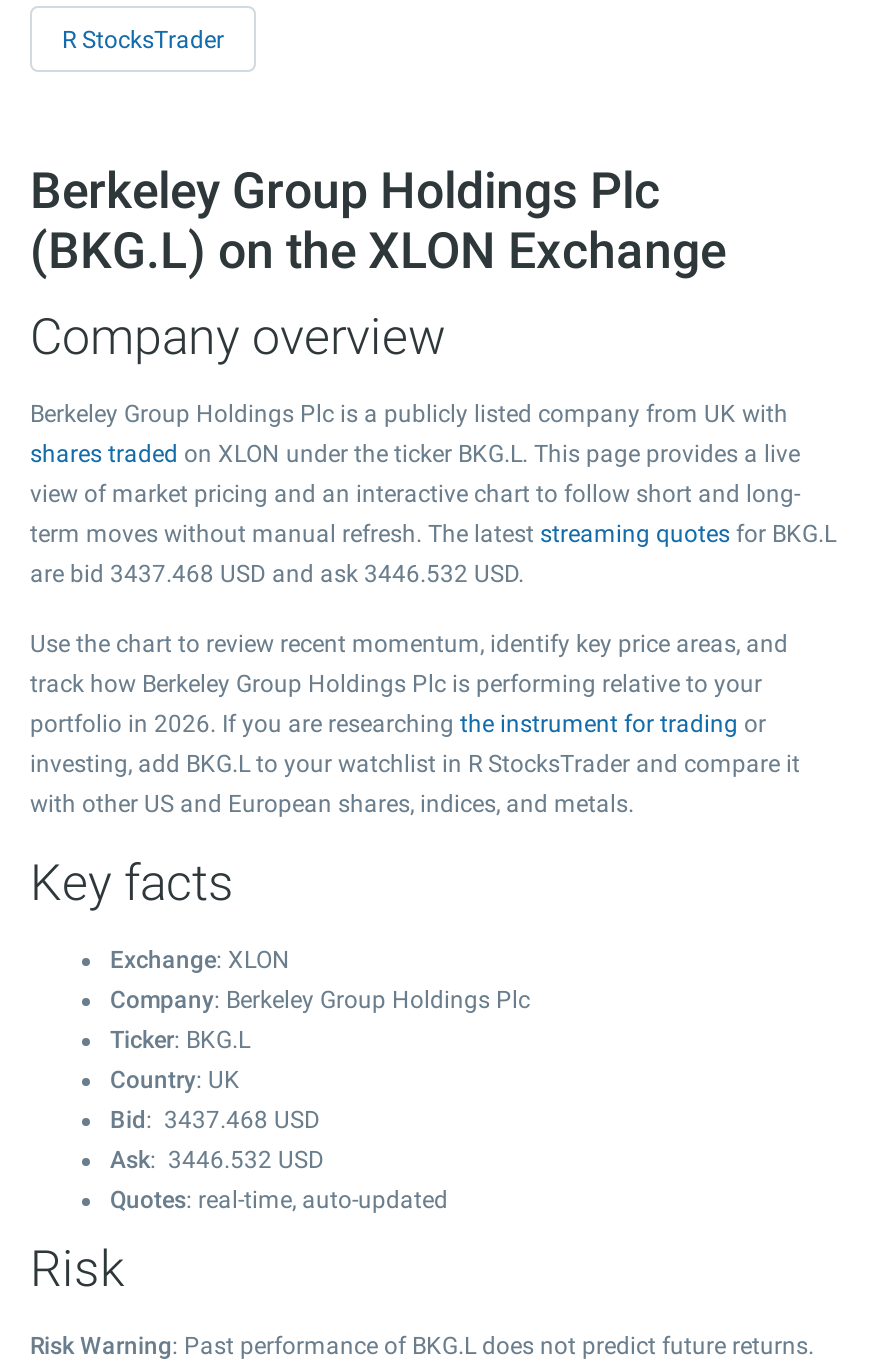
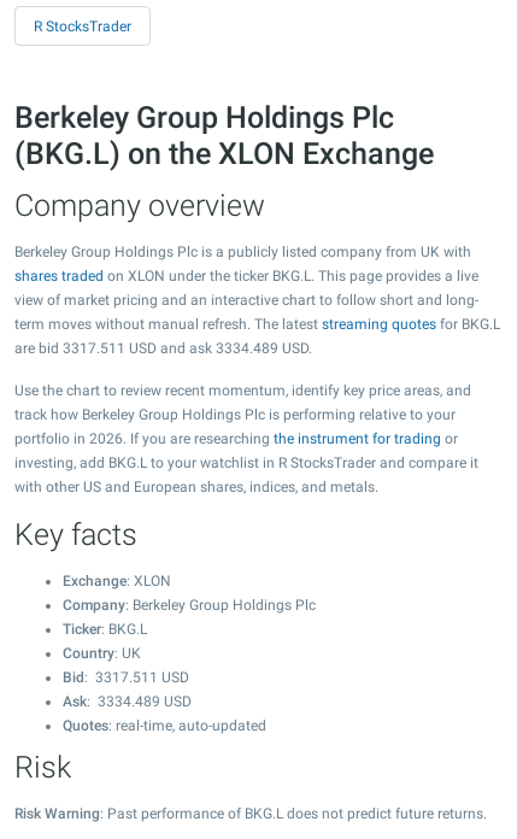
[30,560,524,588] are bid 3437.468 USD and ask 3446.532 USD. -> [14,340,312,357] are bid 3317.511 USD and ask 3334.489 USD.
[110,1106,320,1134] Bid: 3437.468 USD -> [63,669,189,686] Bid: 3317.511 USD
[110,1146,324,1174] Ask: 3446.532 USD -> [63,693,192,710] Ask: 3334.489 USD

